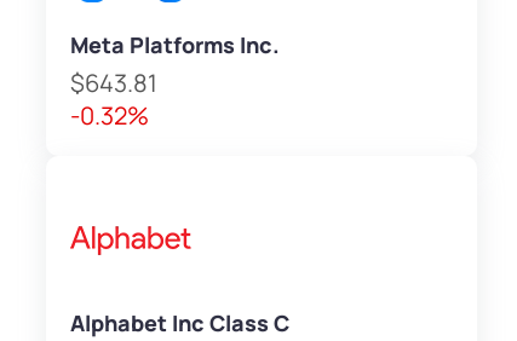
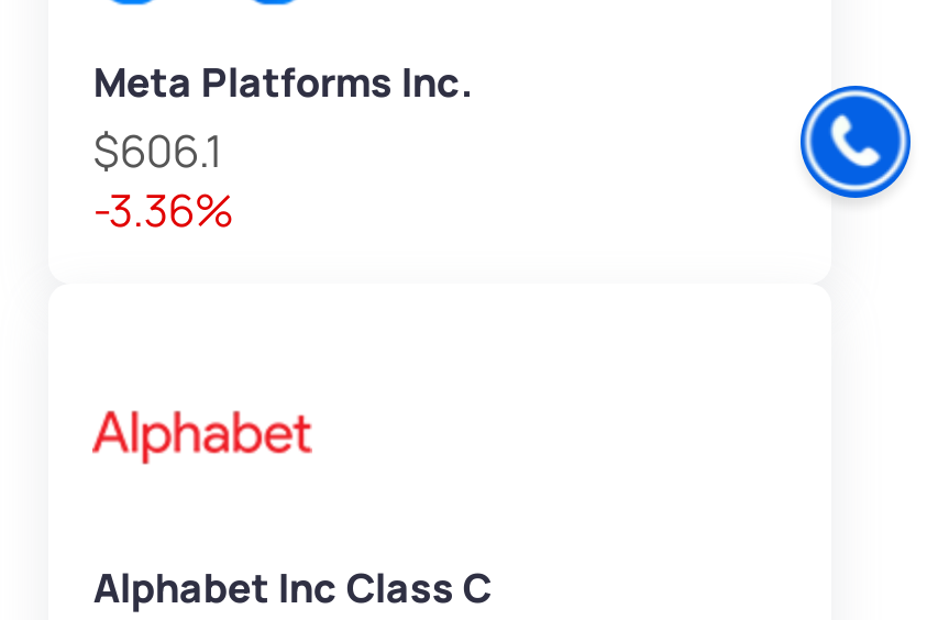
none -> [798,84,913,202] [image]
[71,67,158,100] $643.81 -> [93,122,223,181] $606.1
[71,100,149,132] -0.32% -> [93,181,234,241] -3.36%

